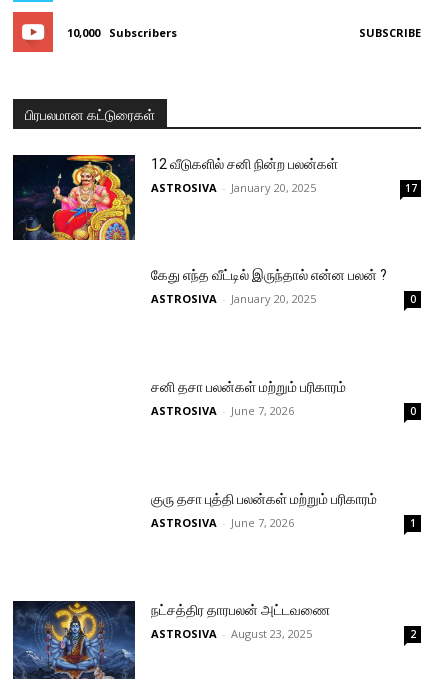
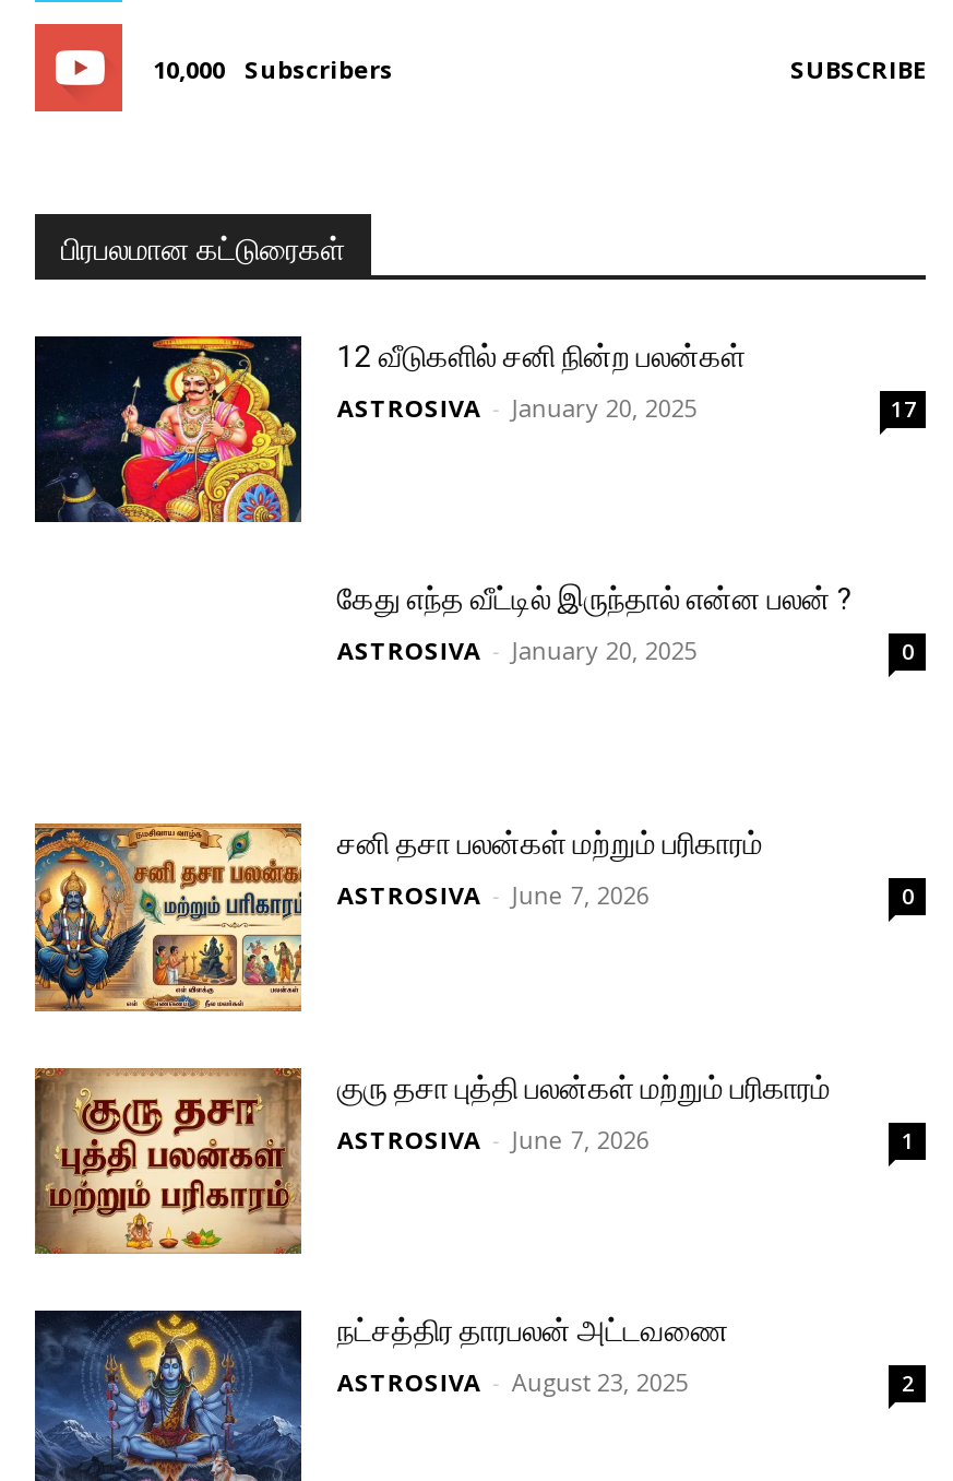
none -> [33,821,303,1014] [image]
none -> [33,1066,303,1256] [image]

